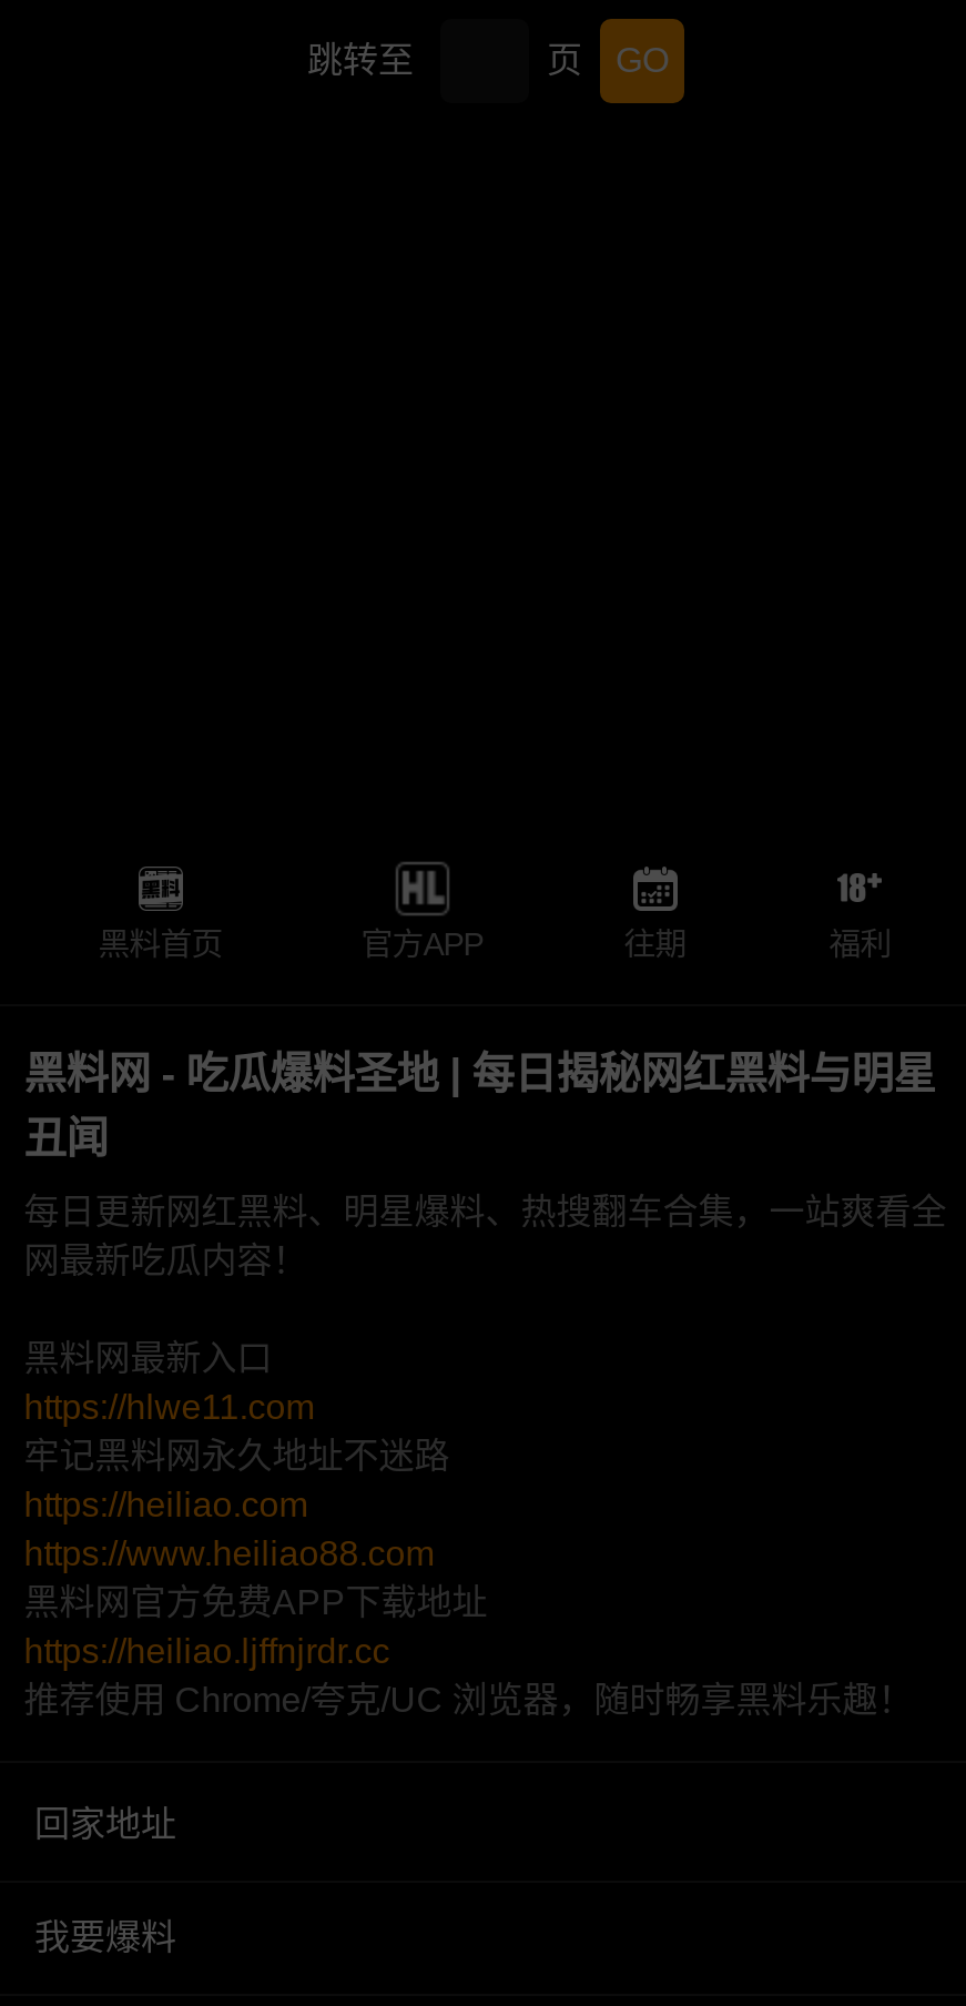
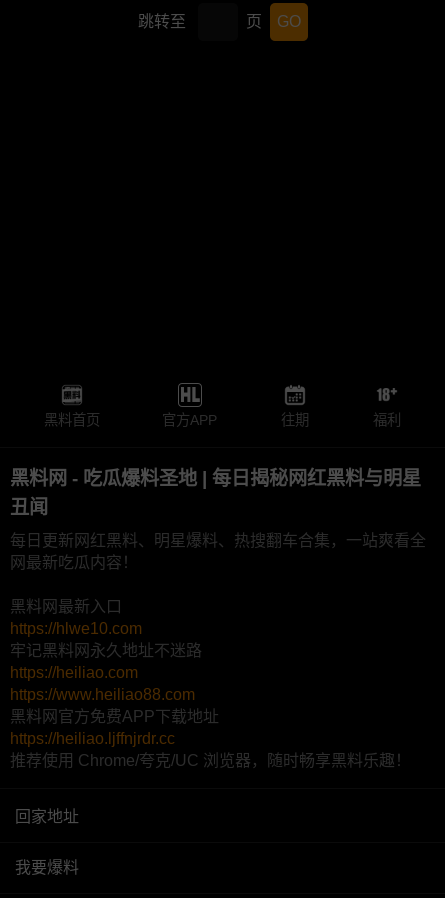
[24,1389,314,1426] https://hlwe11.com -> [10,620,142,637] https://hlwe10.com

